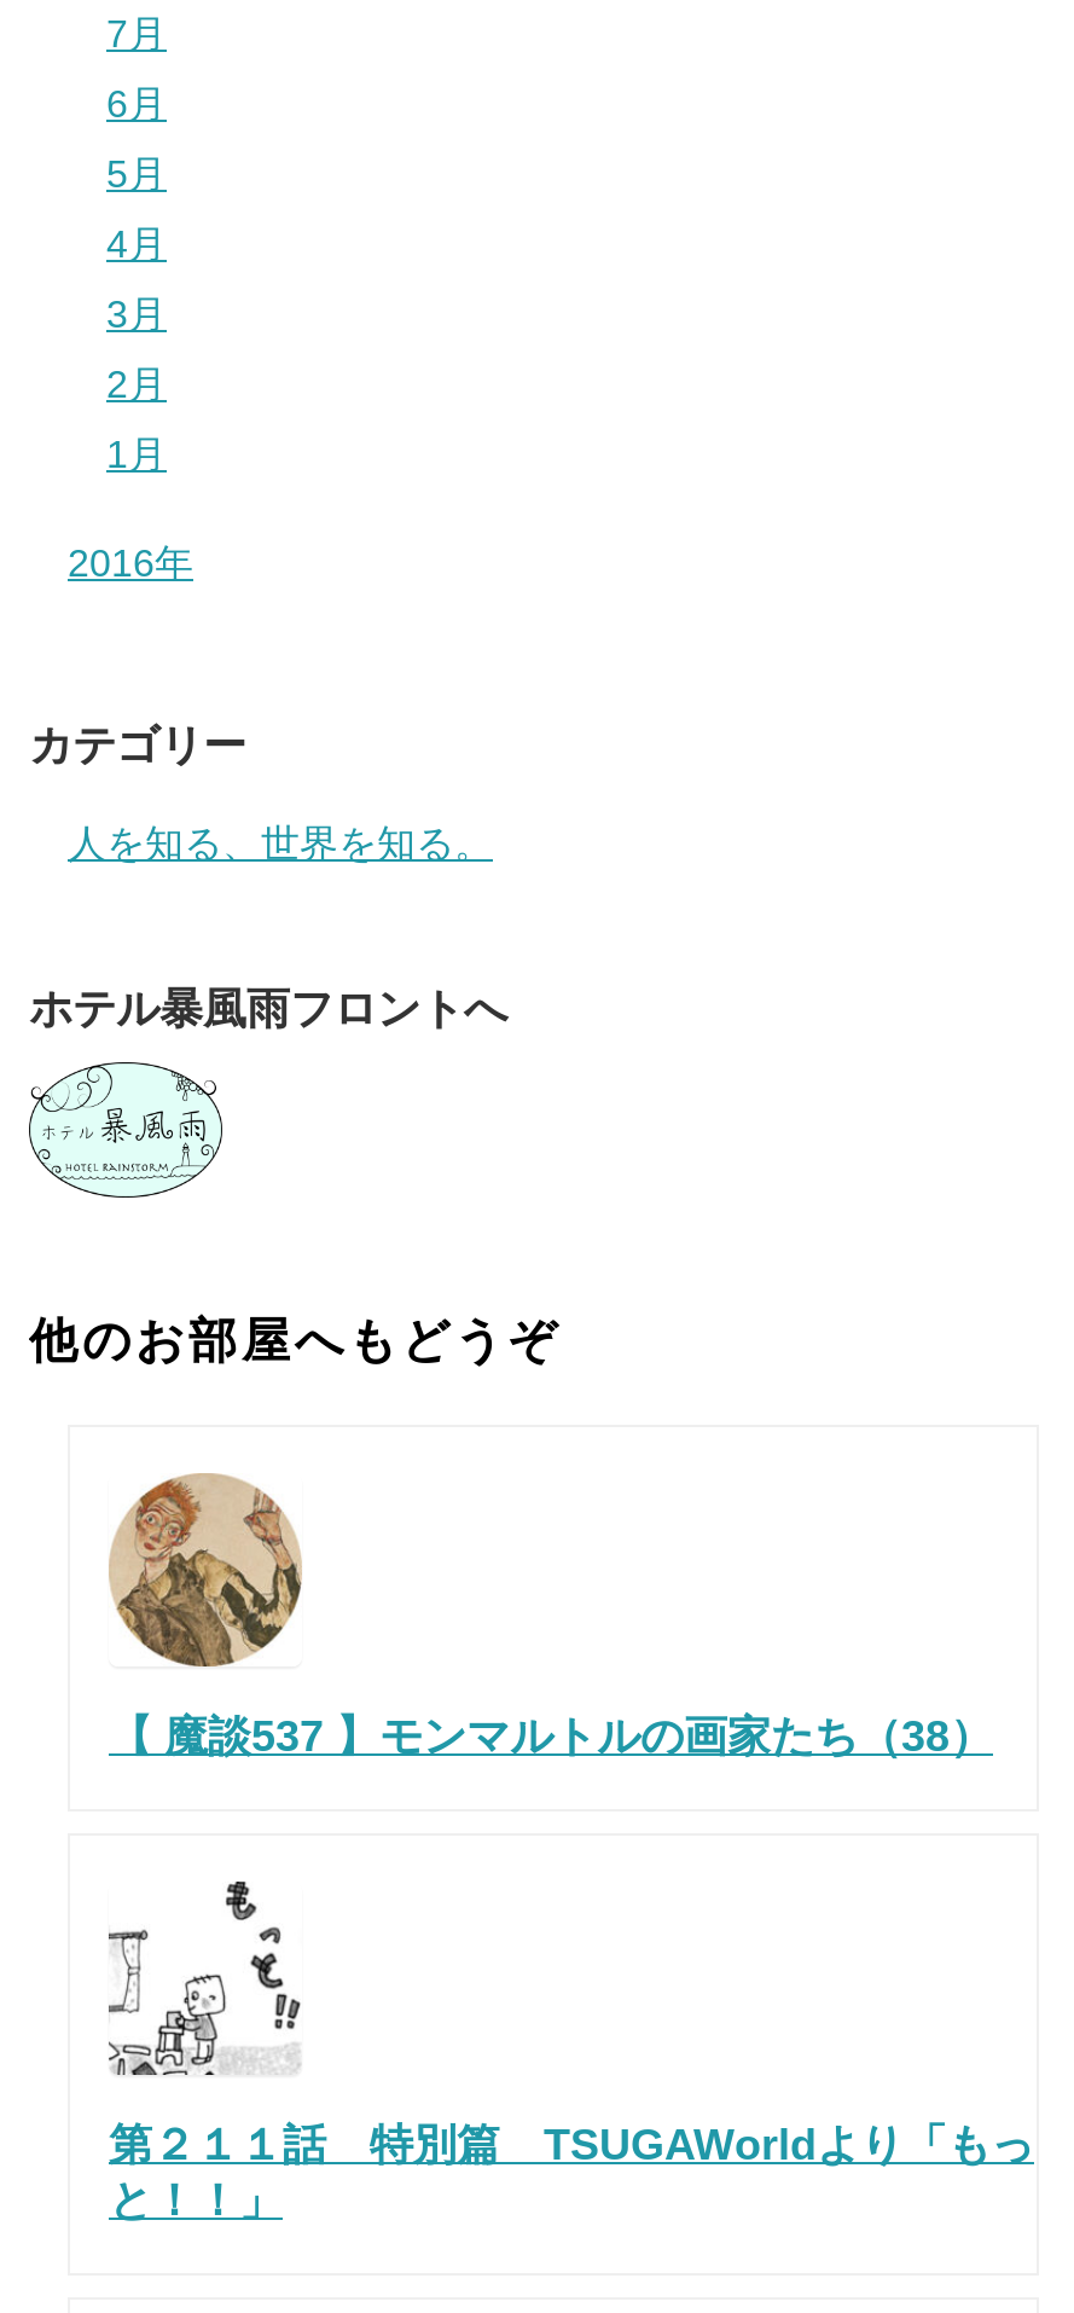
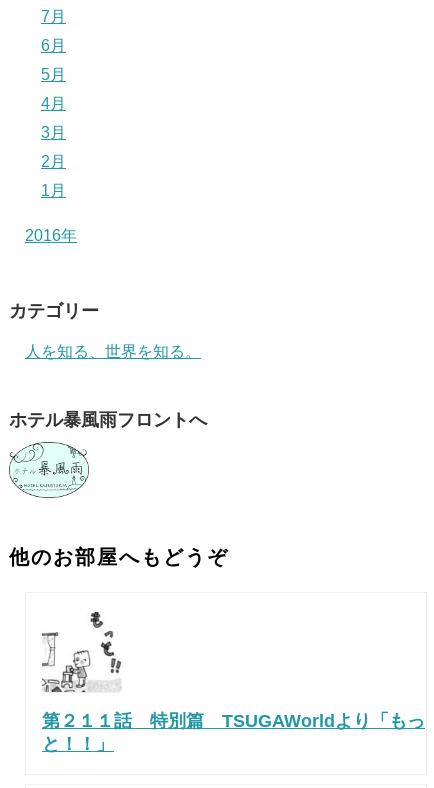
[106,1471,993,1761] [image] | 【 魔談537 】モンマルトルの画家たち（38） -> none

